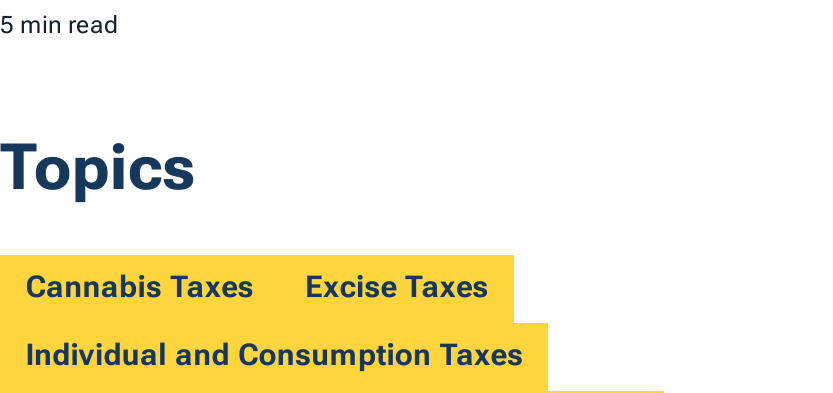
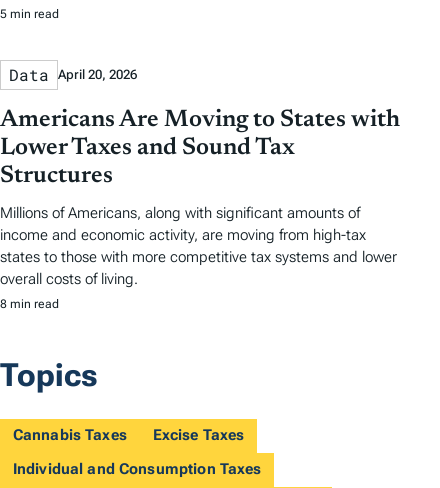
none -> [0,64,400,310] Data April 20, 2026 | Americans Are Moving to States with | Lower Taxes and Sound Tax | Structures | Millions of Americans, along with significant amounts of | income and economic activity, are moving from high-tax | states to those with more competitive tax systems and lower | overall costs of living. | 8 min read

